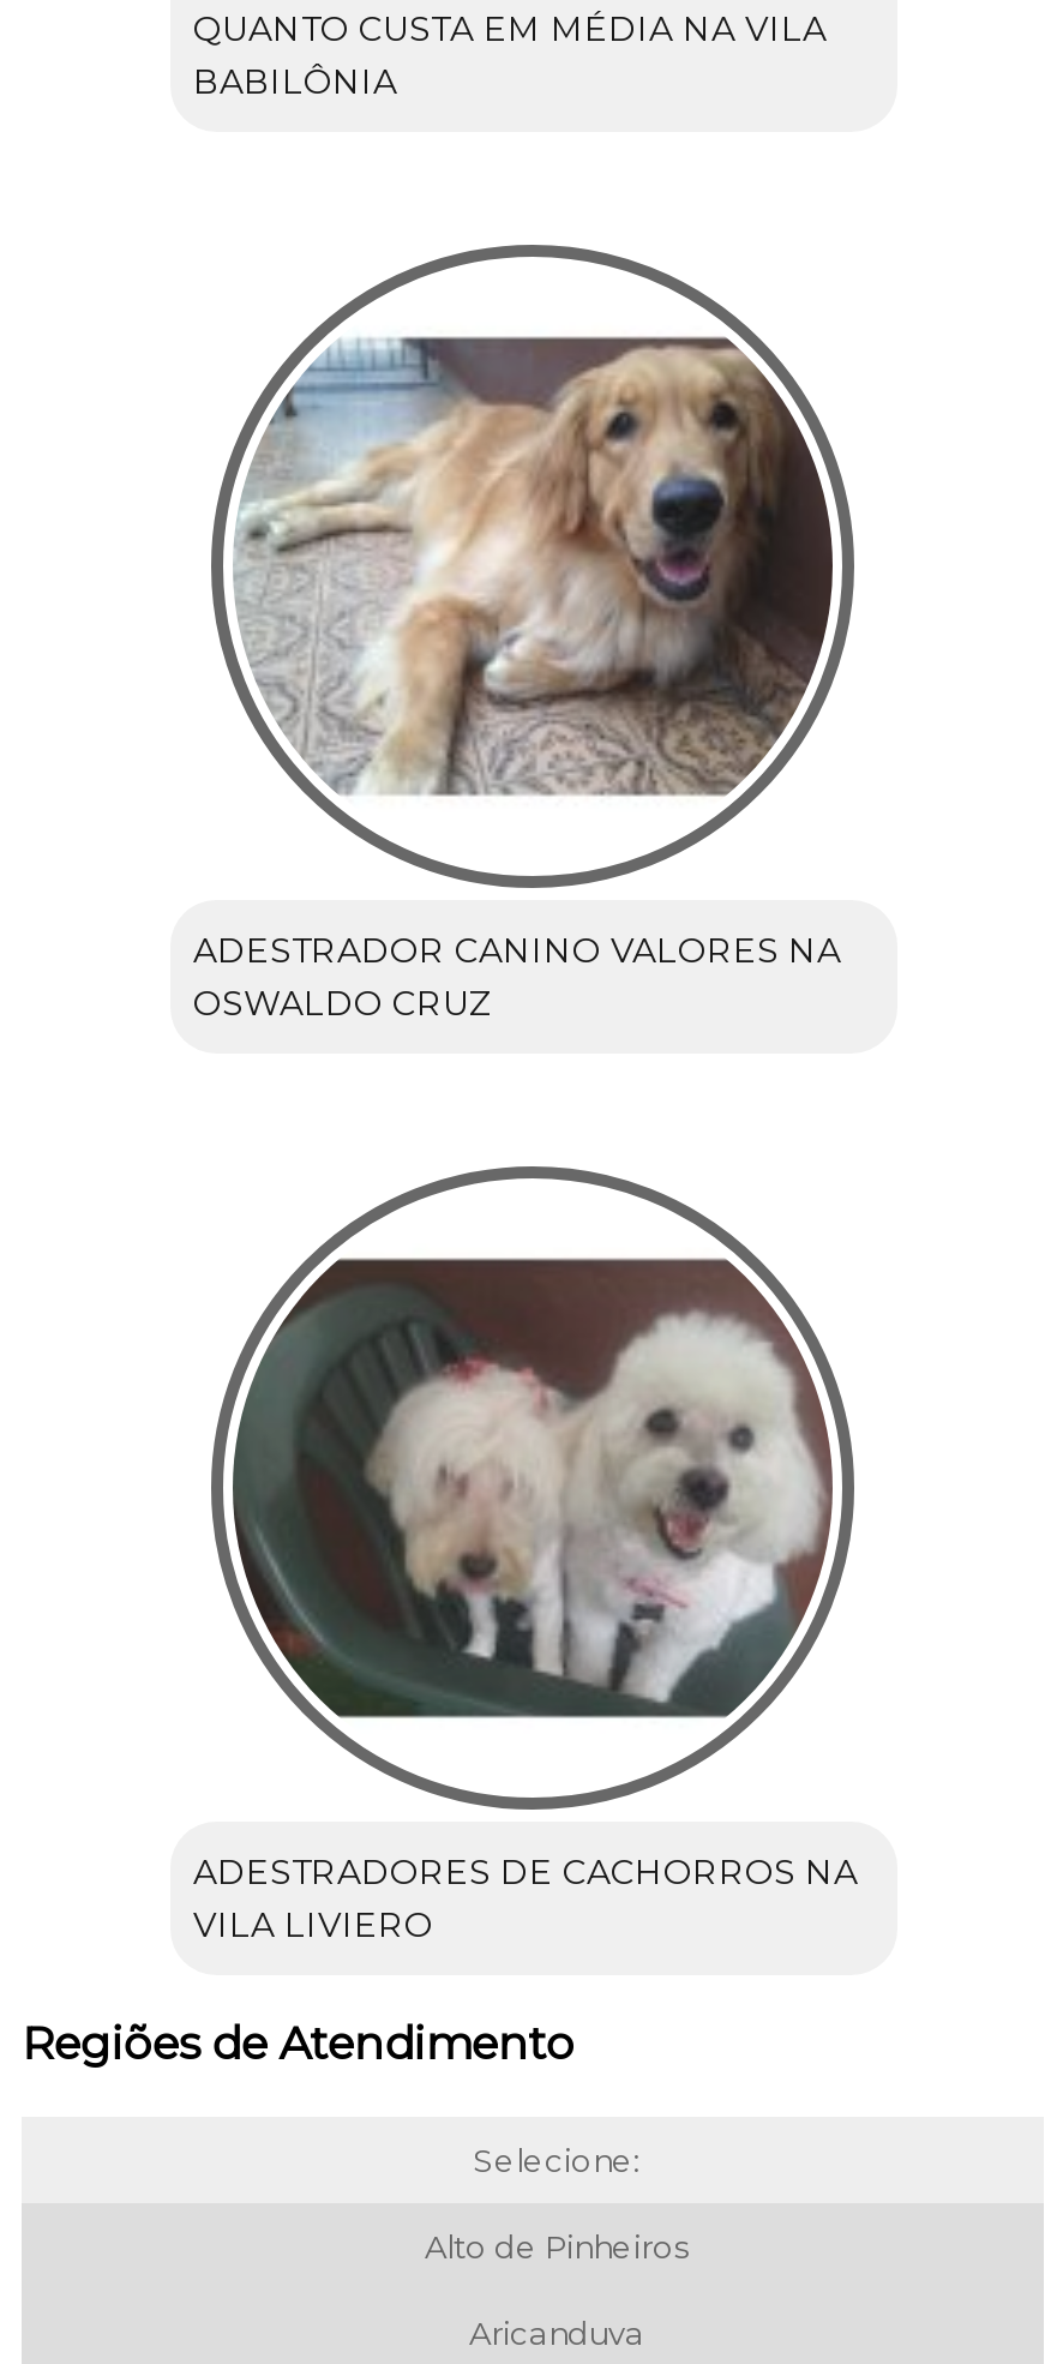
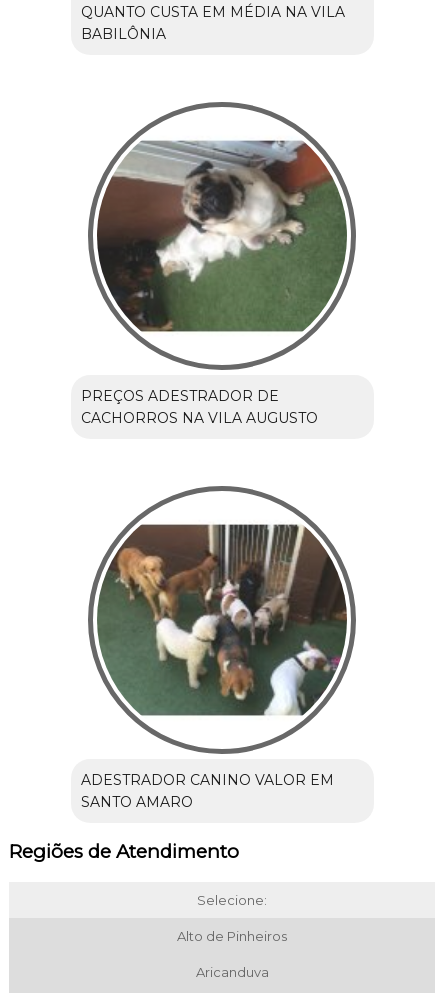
[233,336,833,797] [image] -> [96,140,347,333] [image]
[193,929,841,1025] ADESTRADOR CANINO VALORES NA | OSWALDO CRUZ -> [80,387,317,427] PREÇOS ADESTRADOR DE | CACHORROS NA VILA AUGUSTO
[233,1258,833,1718] [image] -> [97,524,347,716] [image]
[193,1851,858,1947] ADESTRADORES DE CACHORROS NA | VILA LIVIERO -> [80,771,333,811] ADESTRADOR CANINO VALOR EM | SANTO AMARO

